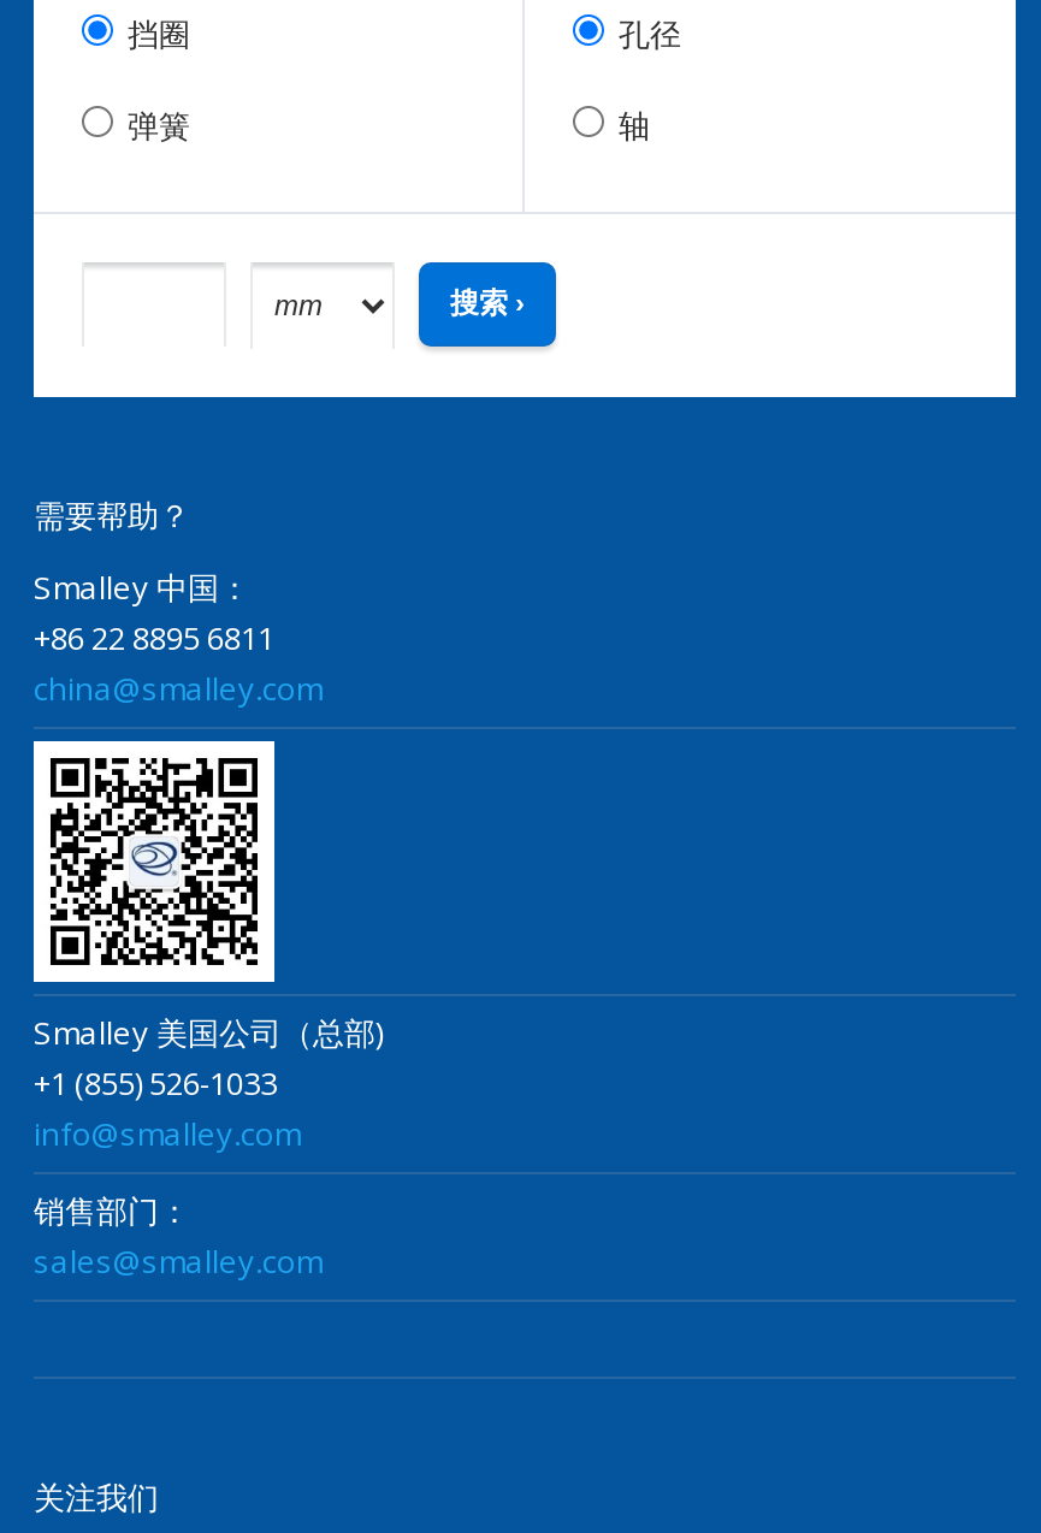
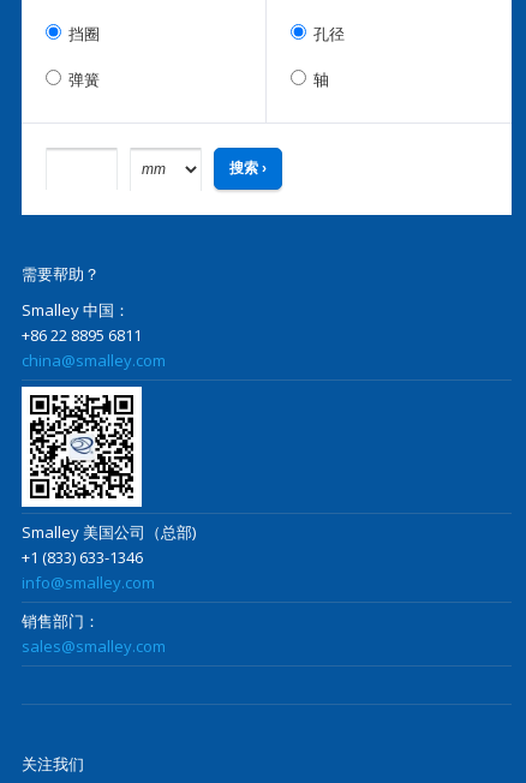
[34,1061,277,1105] +1 (855) 526-1033 -> [22,546,143,568] +1 (833) 633-1346

